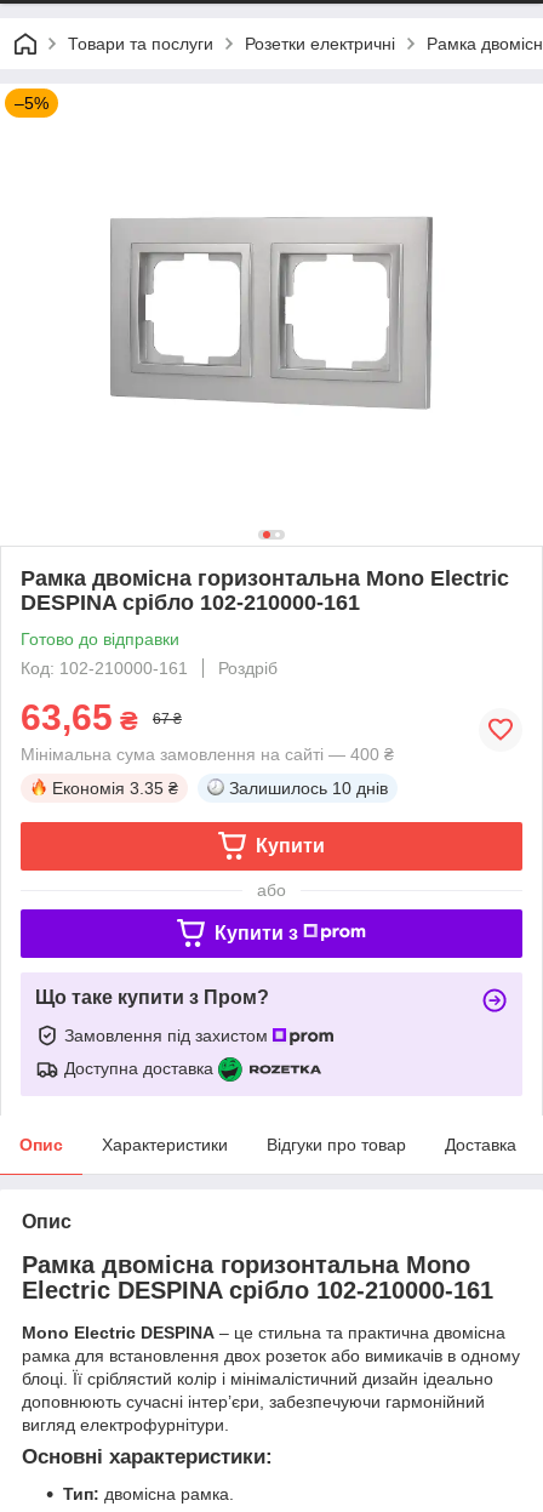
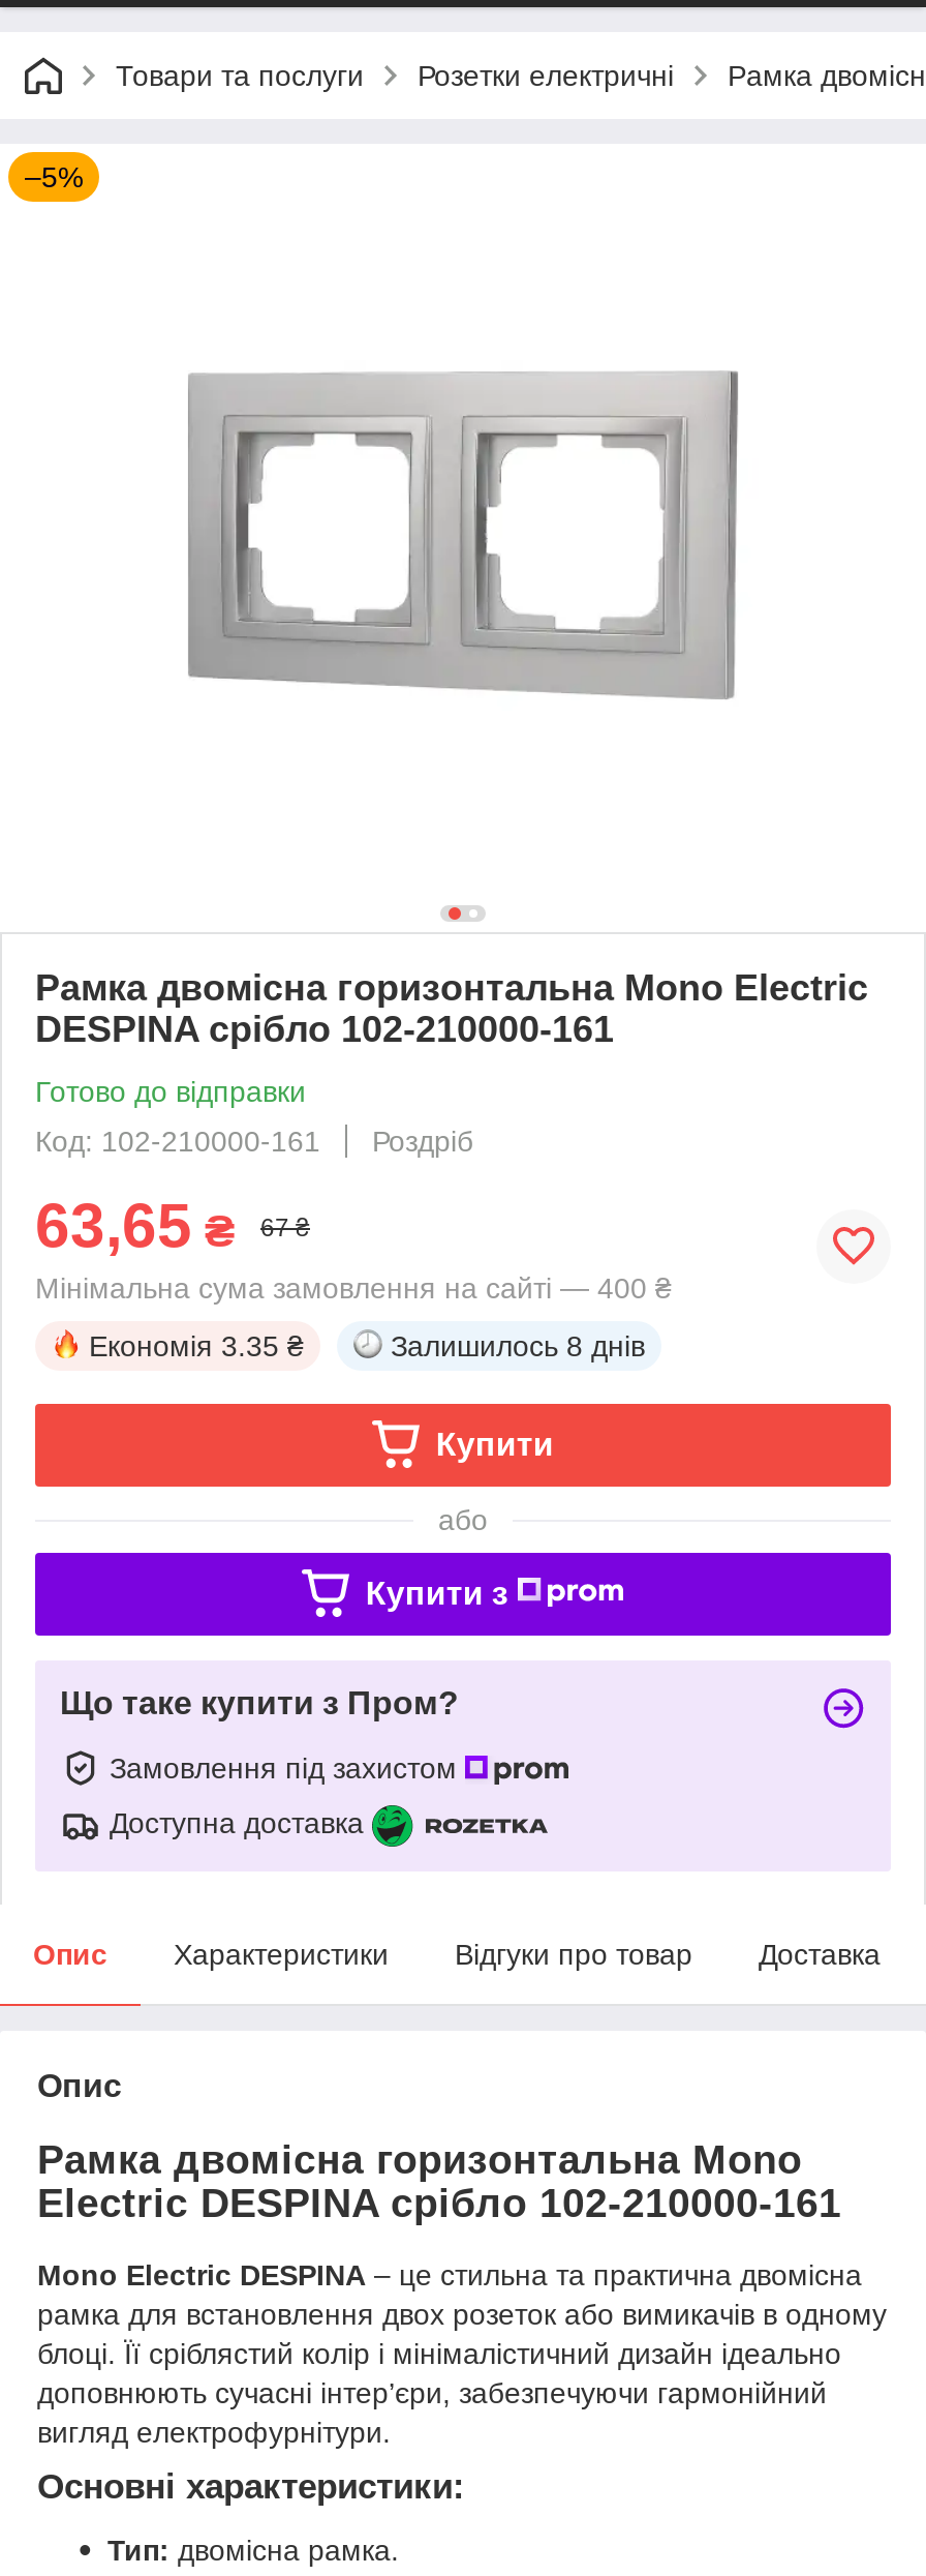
[229,778,388,798] Залишилось 10 днів -> [391,1329,645,1362] Залишилось 8 днів

